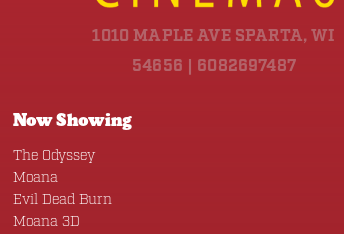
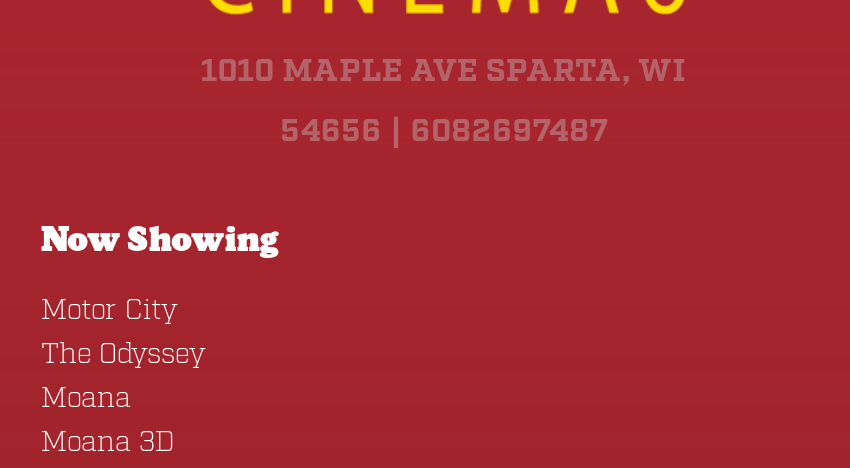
none -> [41,293,177,329] Motor City
moved [12,147,94,187] -> [41,337,205,417]: The Odyssey | Moana
[12,191,111,209] Evil Dead Burn -> none

